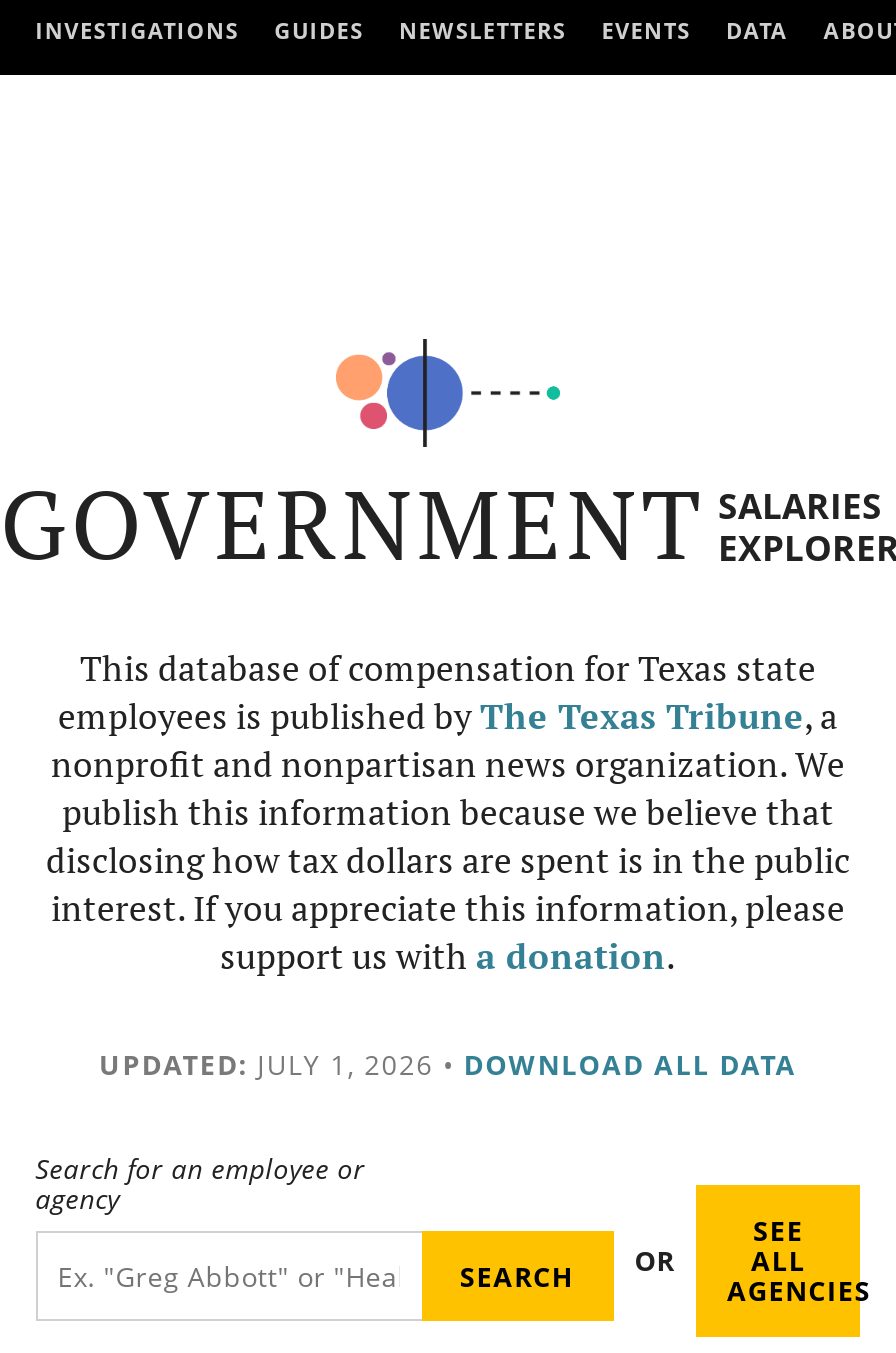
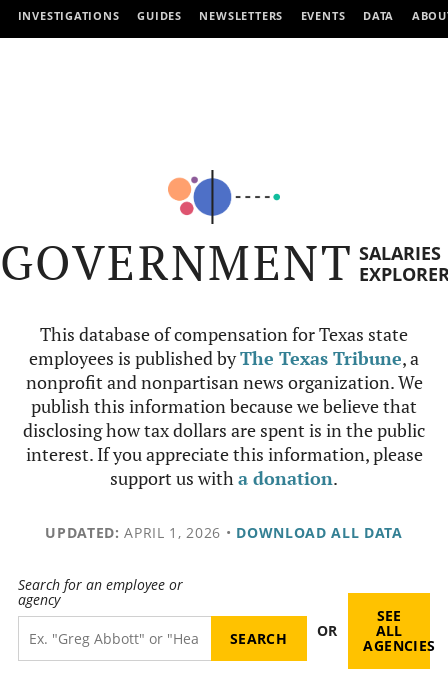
[99,1045,797,1083] UPDATED: JULY 1, 2026 • DOWNLOAD ALL DATA -> [45,523,403,542] UPDATED: APRIL 1, 2026 • DOWNLOAD ALL DATA

